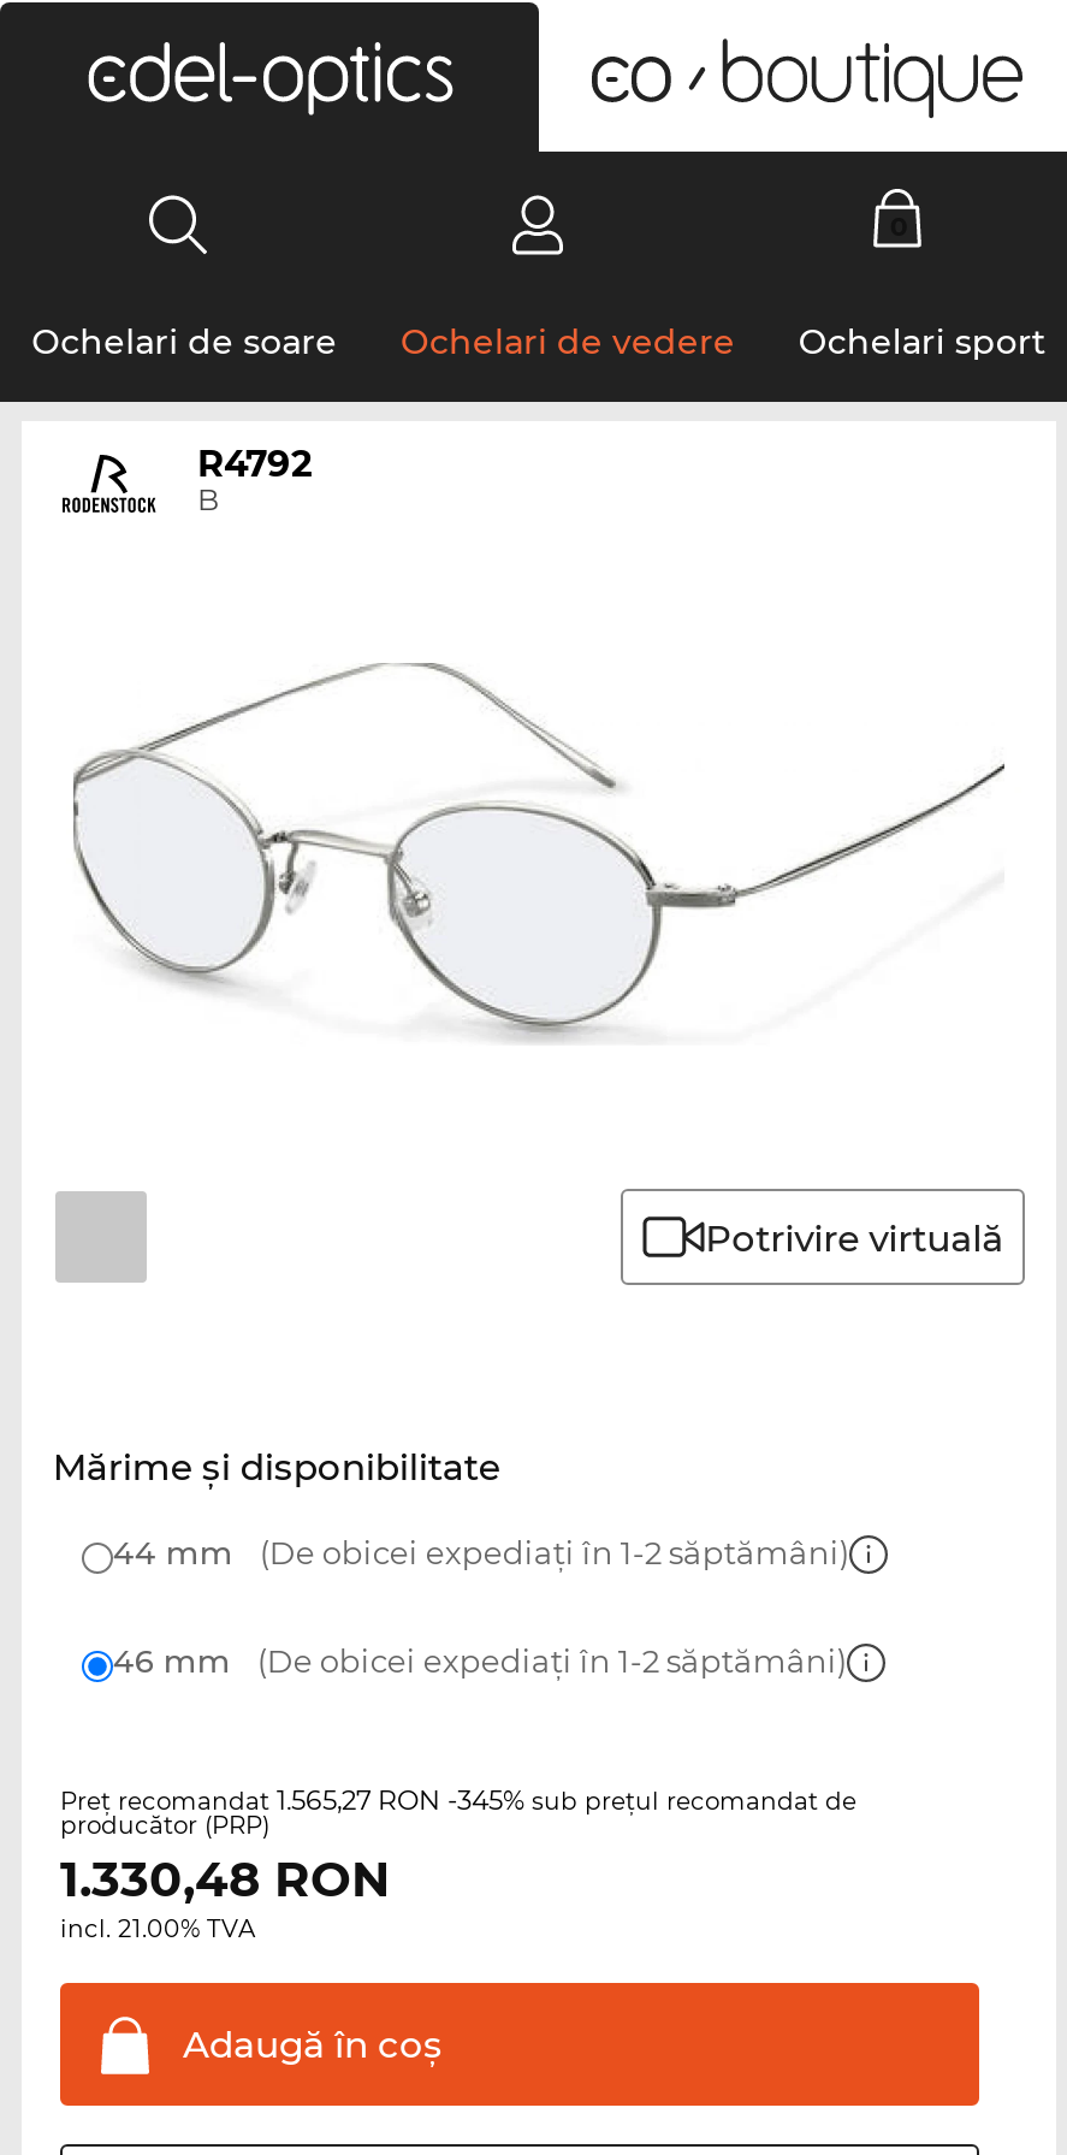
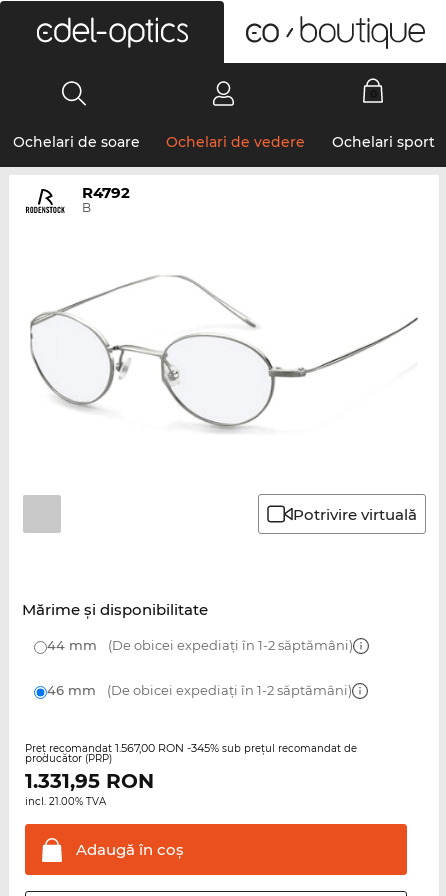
[60,1783,856,1817] Preţ recomandat 1.565,27 RON -345% sub prețul recomandat de -> [25,741,357,755] Preţ recomandat 1.567,00 RON -345% sub prețul recomandat de
[60,1851,390,1908] 1.330,48 RON -> [25,769,154,793] 1.331,95 RON

